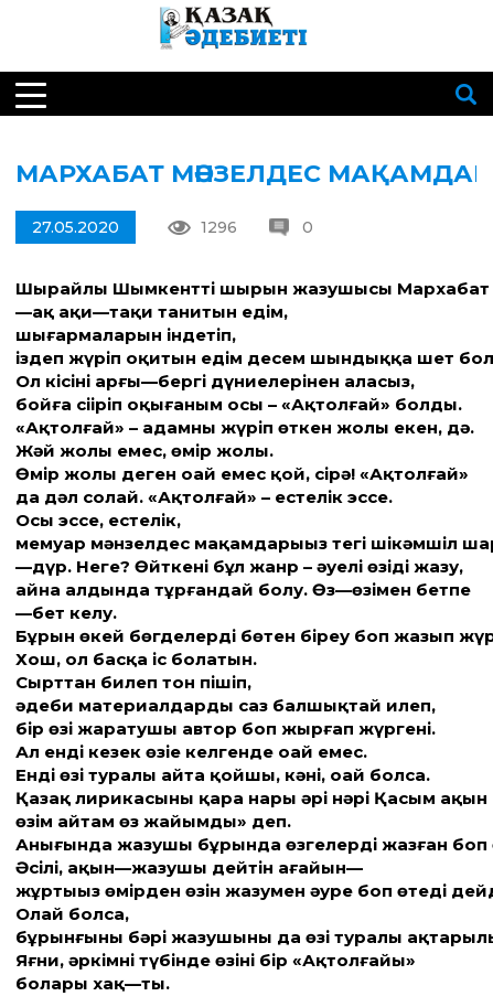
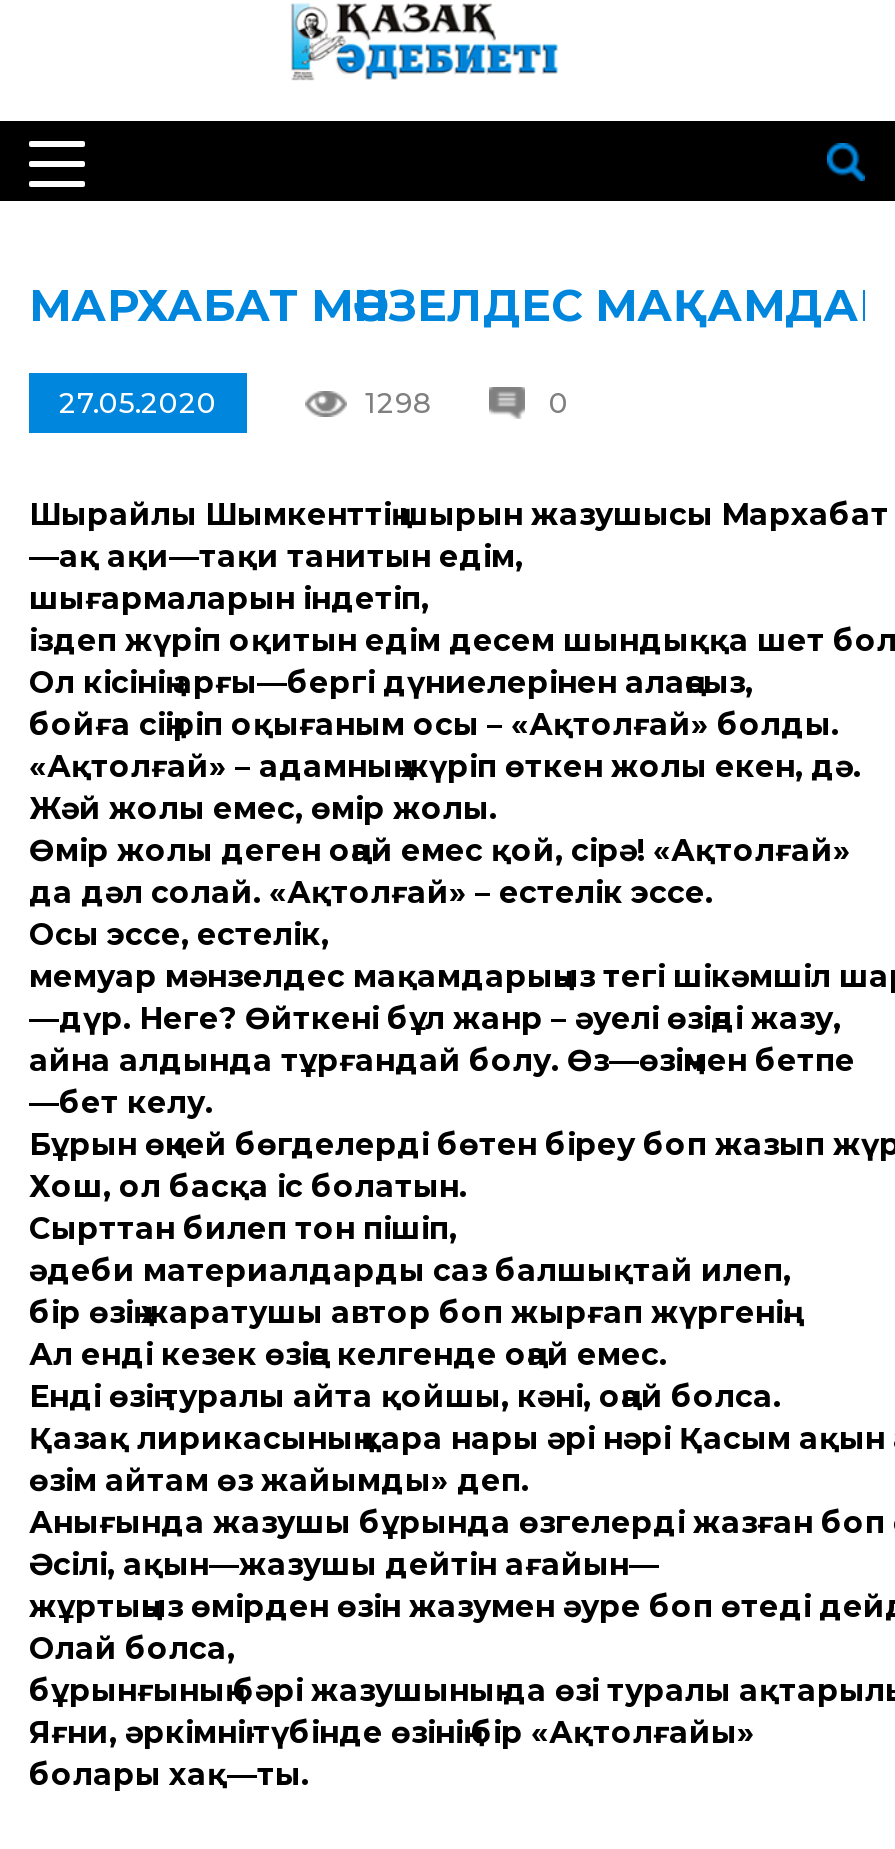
[201,218,237,238] 1296 -> [365,386,431,422] 1298

